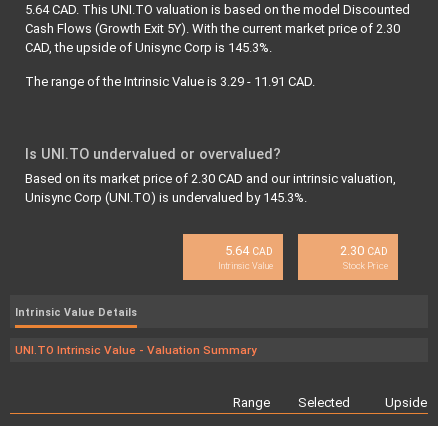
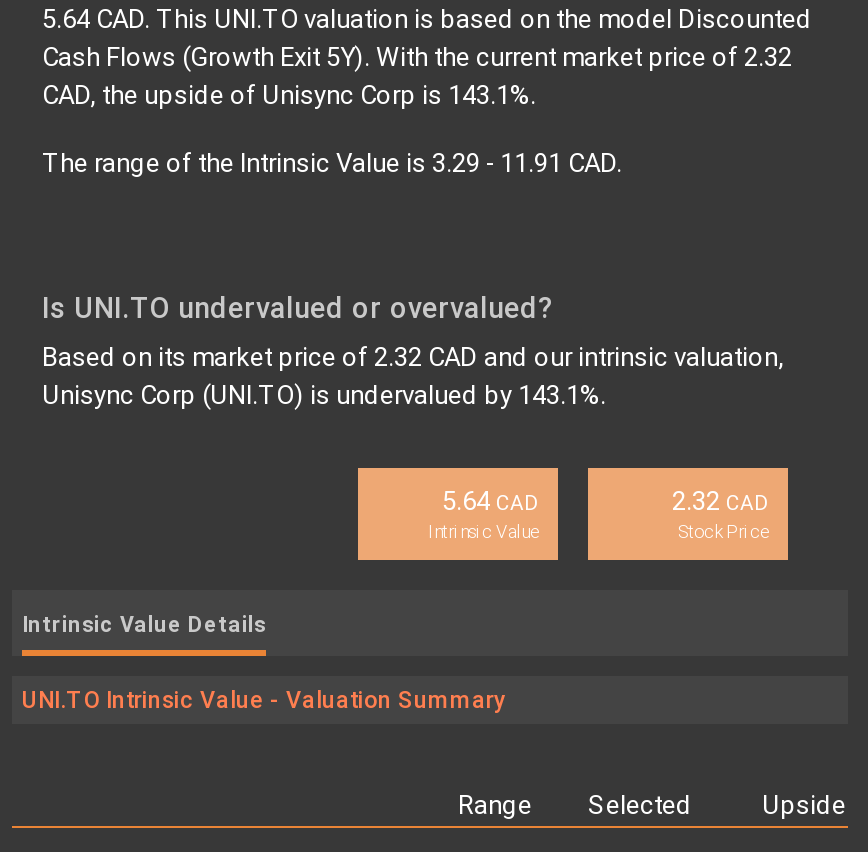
[25,21,400,36] Cash Flows (Growth Exit 5Y). With the current market price of 2.30 -> [42,42,792,72] Cash Flows (Growth Exit 5Y). With the current market price of 2.32
[25,40,272,55] CAD, the upside of Unisync Corp is 145.3%. -> [42,80,536,110] CAD, the upside of Unisync Corp is 143.1%.
[25,171,396,186] Based on its market price of 2.30 CAD and our intrinsic valuation, -> [42,343,784,373] Based on its market price of 2.32 CAD and our intrinsic valuation,
[25,190,307,205] Unisync Corp (UNI.TO) is undervalued by 145.3%. -> [42,381,606,411] Unisync Corp (UNI.TO) is undervalued by 143.1%.
[340,243,388,258] 2.30 CAD -> [672,487,768,517] 2.32 CAD

